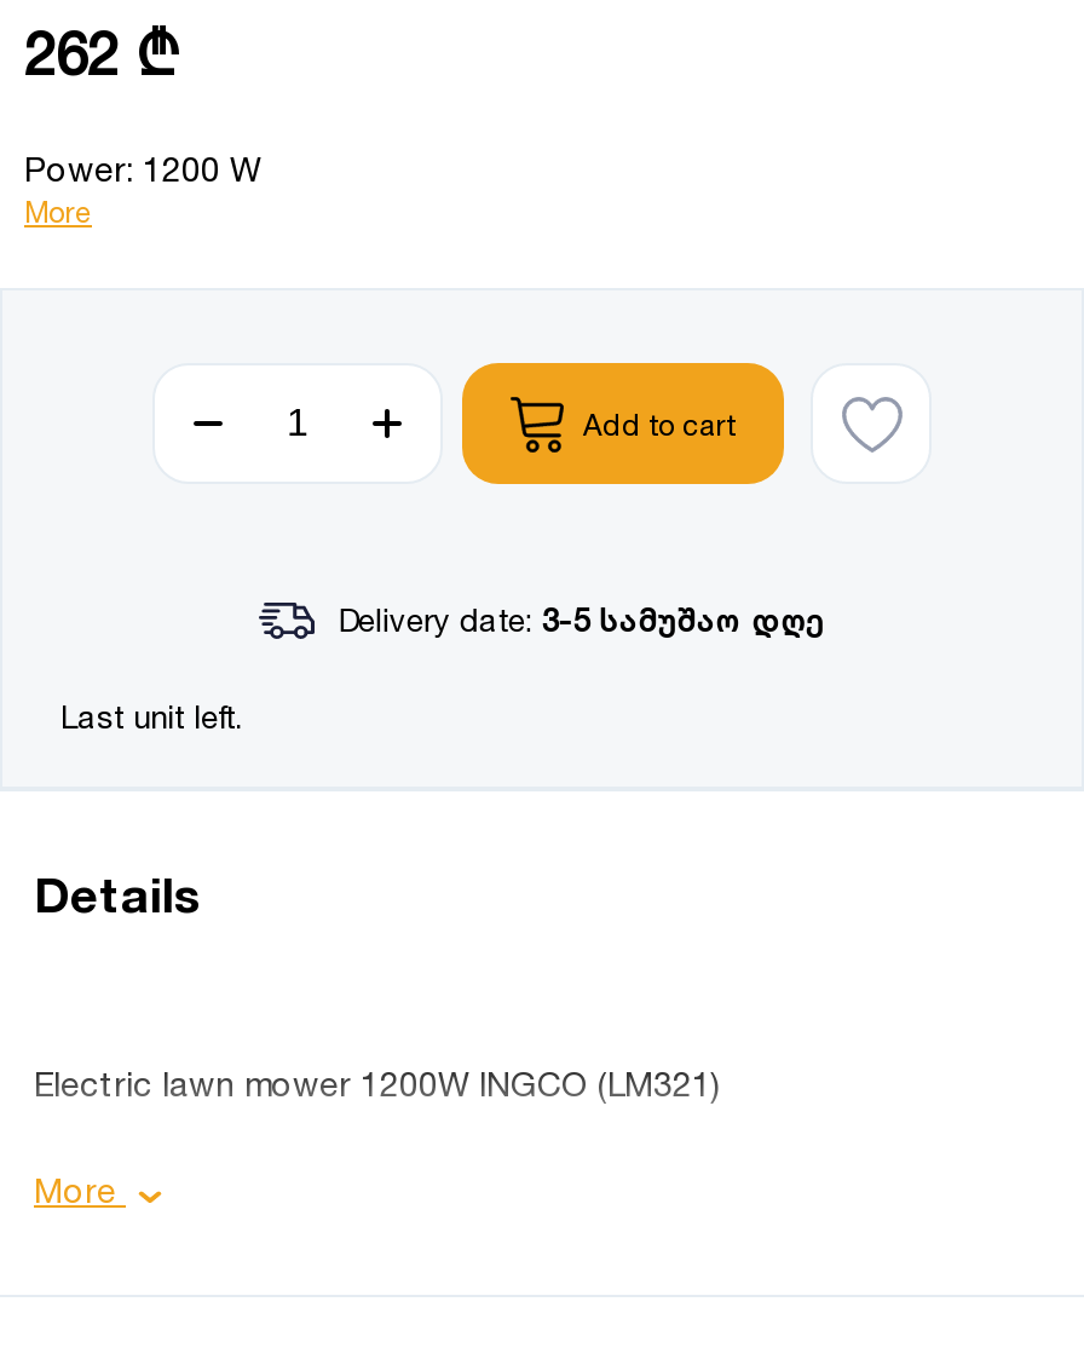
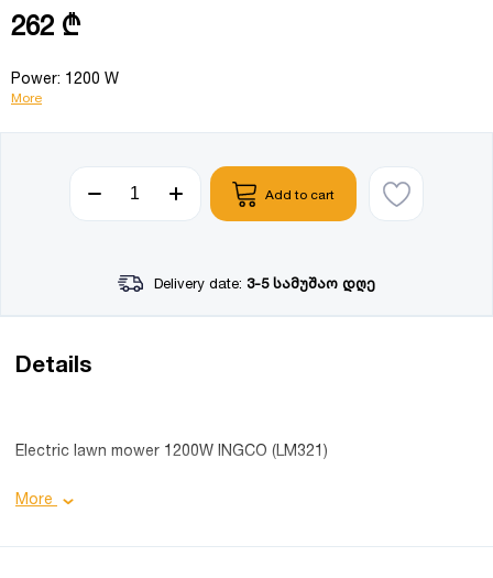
[60,698,242,737] Last unit left. -> none

